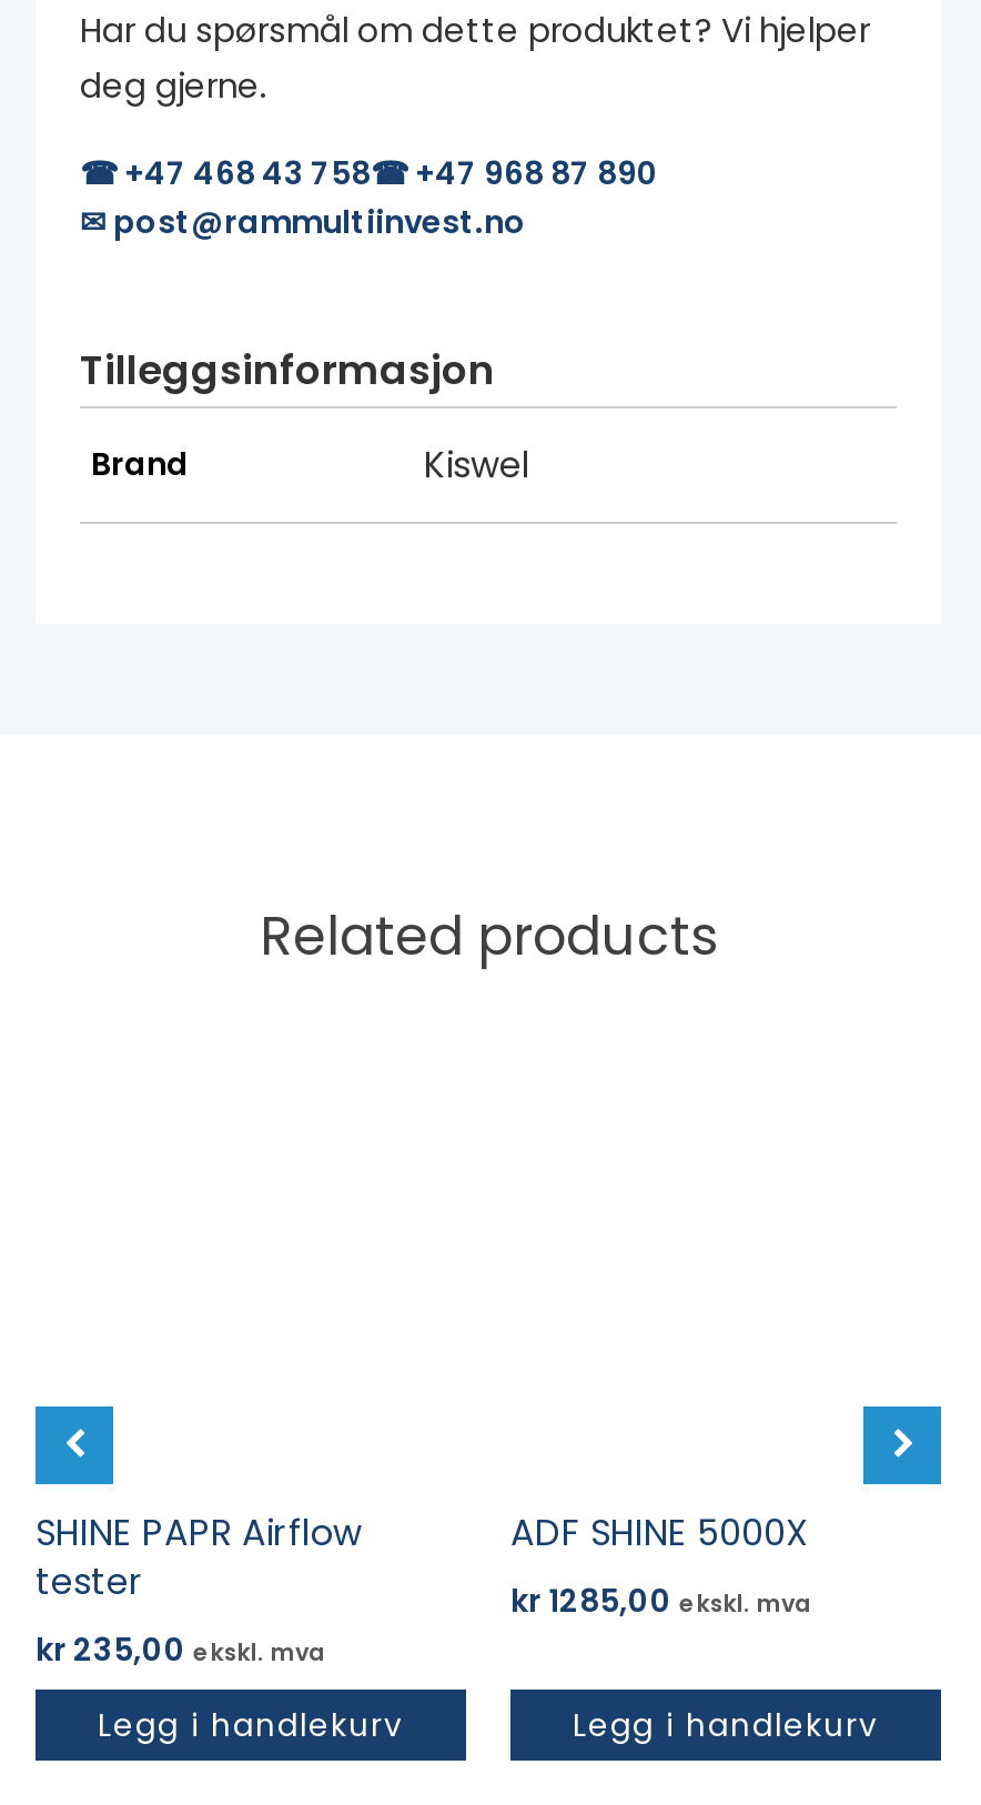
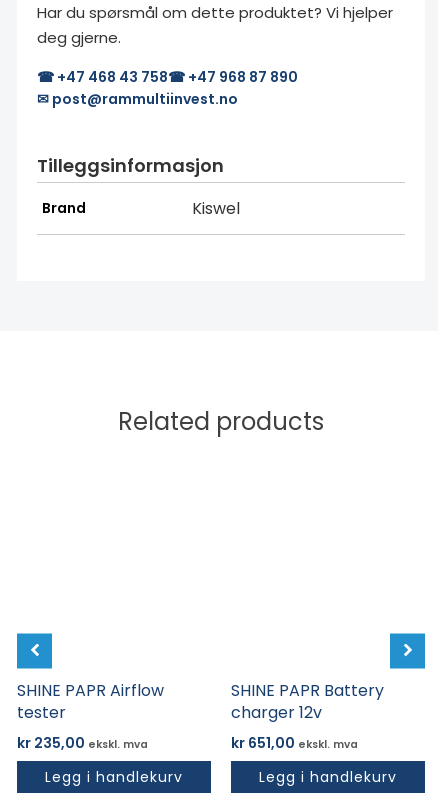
[510,1508,812,1624] ADF SHINE 5000X | kr 1285,00 ekskl. mva -> [231,679,384,753] SHINE PAPR Battery | charger 12v | kr 651,00 ekskl. mva

